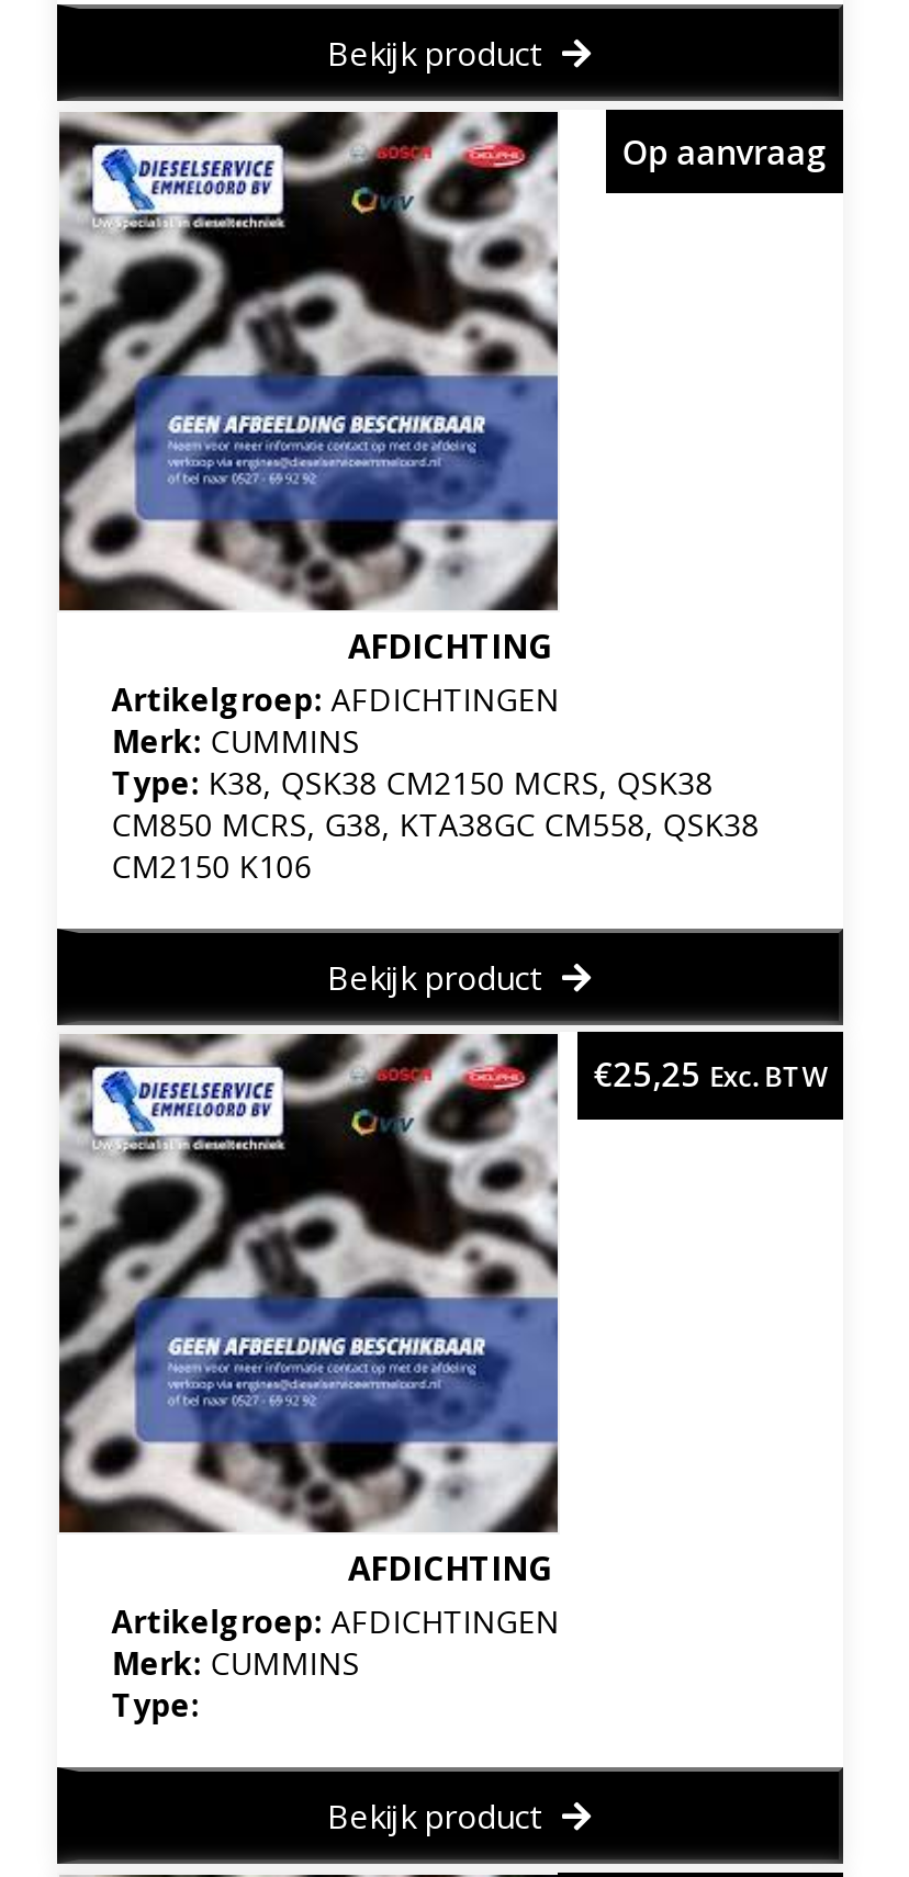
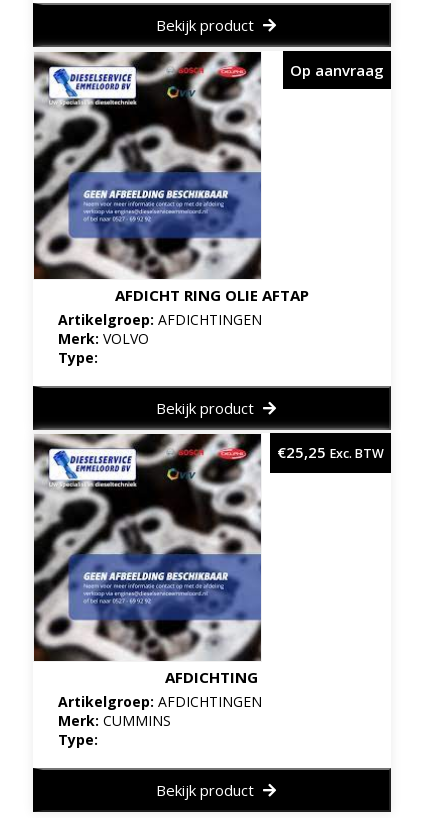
[348,623,552,667] AFDICHTING -> [115,285,309,305] AFDICHT RING OLIE AFTAP
[112,720,759,886] Merk: CUMMINS | Type: K38, QSK38 CM2150 MCRS, QSK38 | CM850 MCRS, G38, KTA38GC CM558, QSK38 | CM2150 K106 -> [58,329,149,367] Merk: VOLVO | Type:

